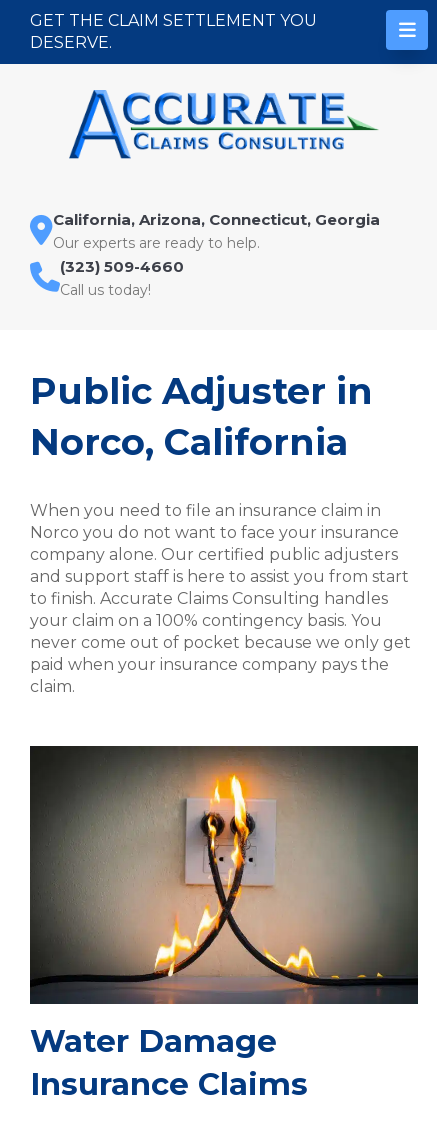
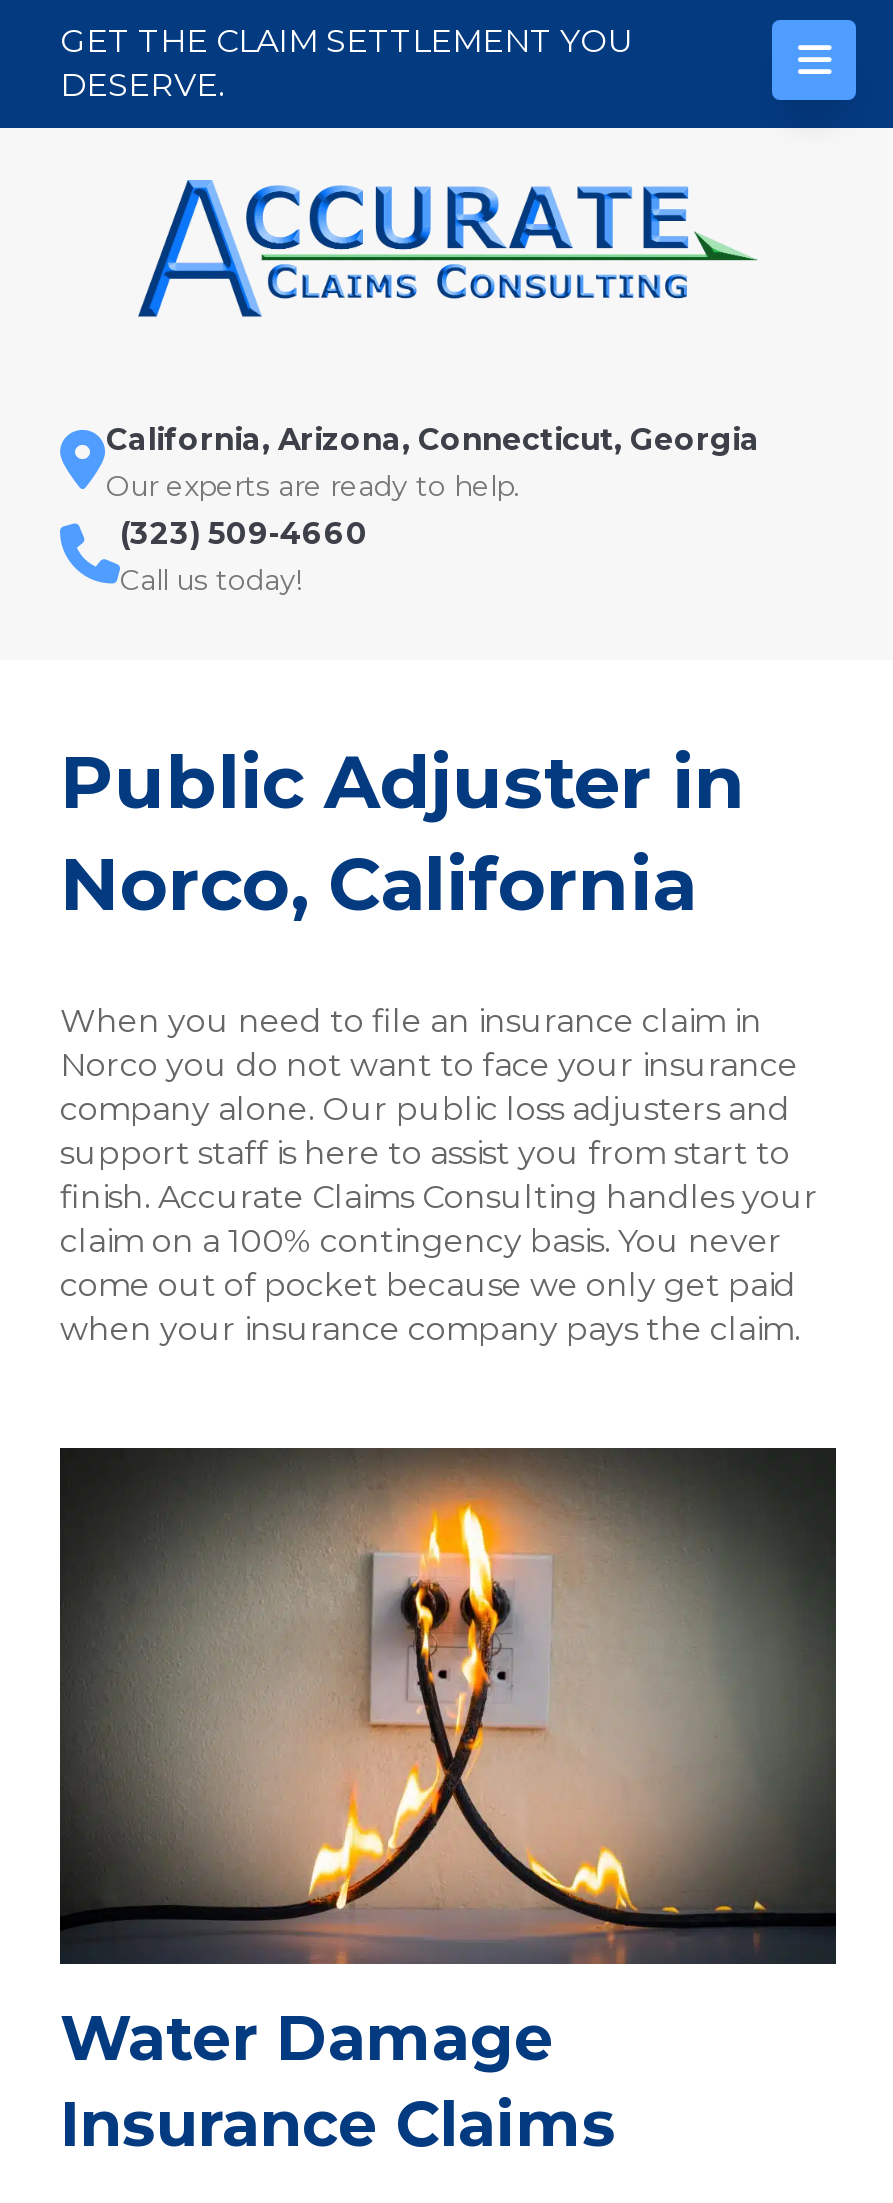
[30,545,411,696] company alone. Our certified public adjusters | and support staff is here to assist you from start | to finish. Accurate Claims Consulting handles | your claim on a 100% contingency basis. You | never come out of pocket because we only get | paid when your insurance company pays the | claim. -> [60,1089,818,1347] company alone. Our public loss adjusters and | support staff is here to assist you from start to | finish. Accurate Claims Consulting handles your | claim on a 100% contingency basis. You never | come out of pocket because we only get paid | when your insurance company pays the claim.

